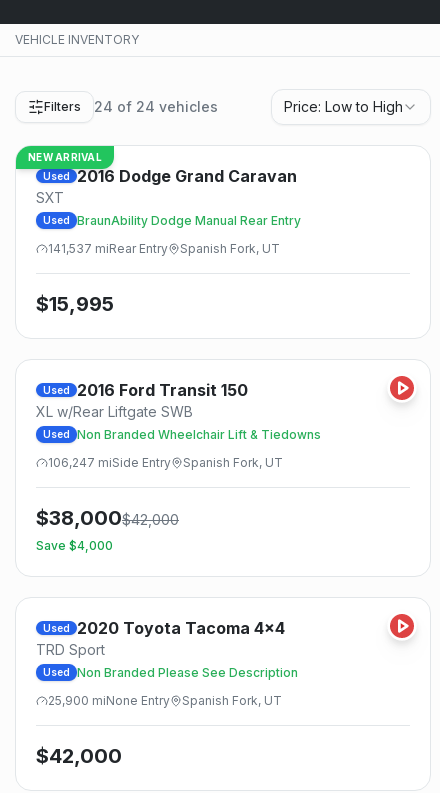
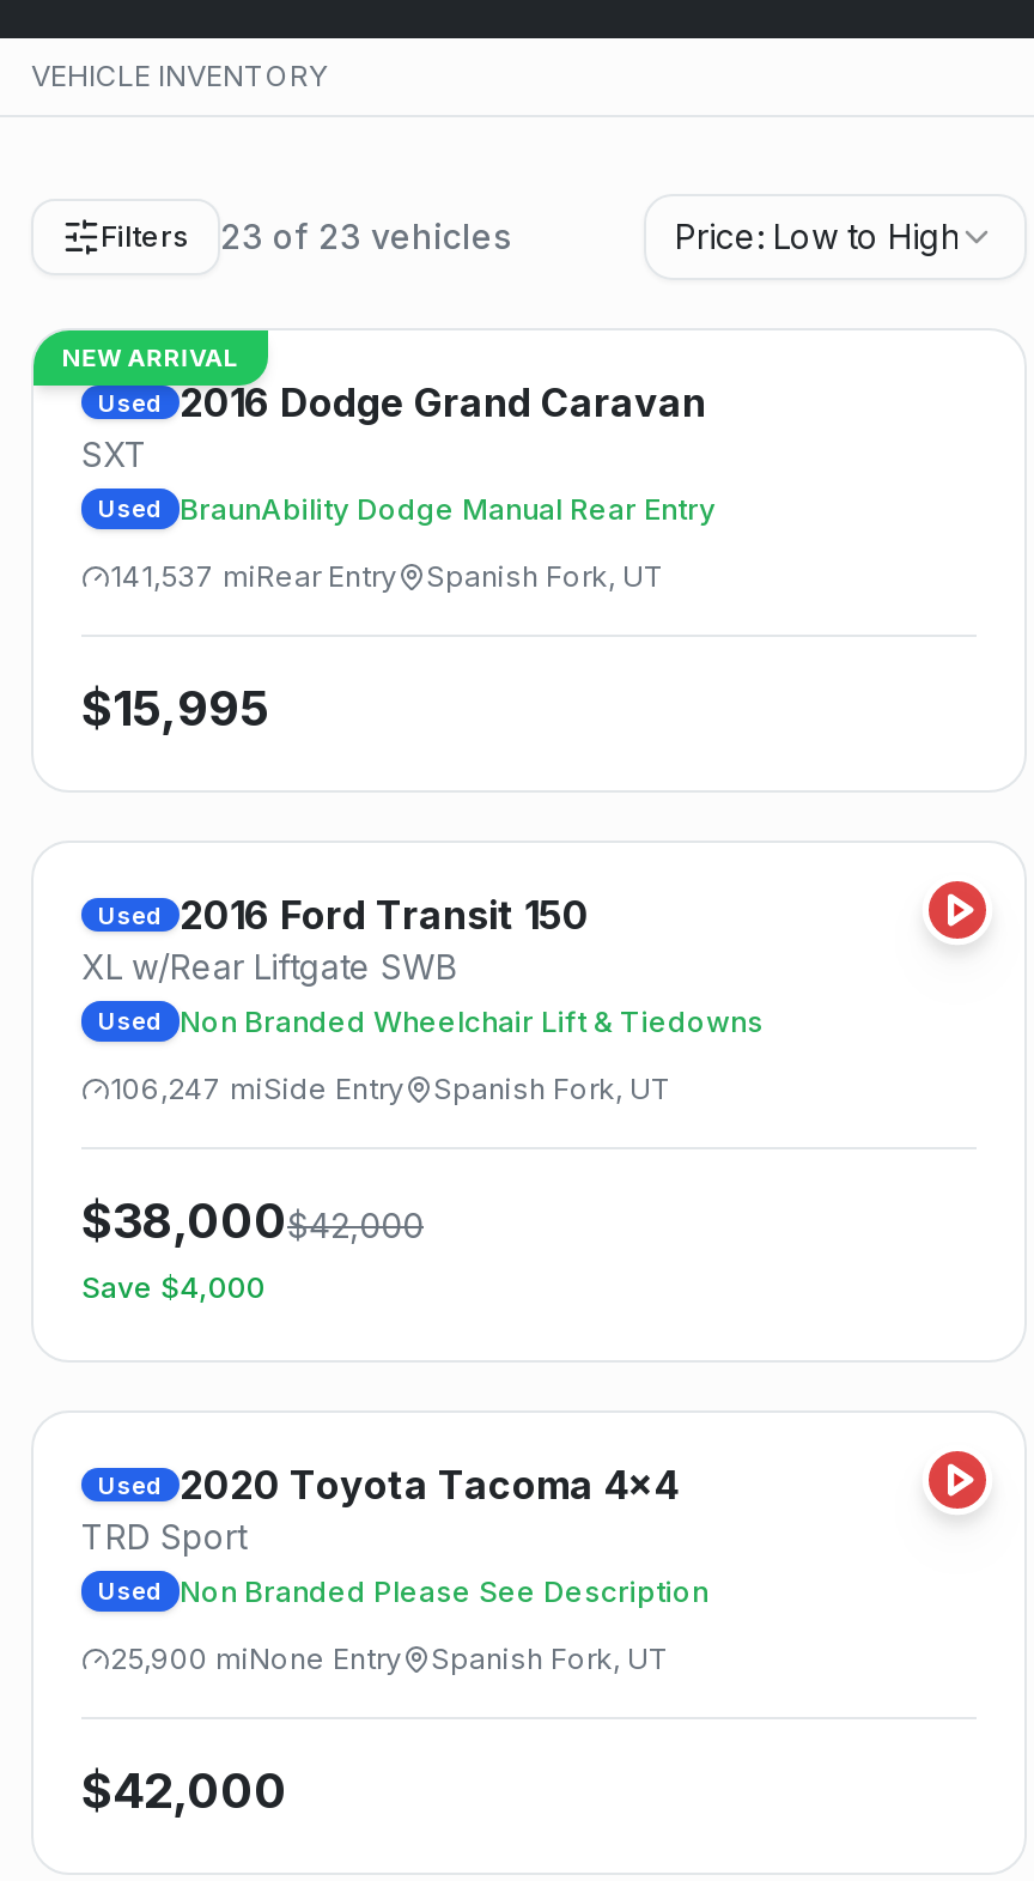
[44,98,218,115] Filters 24 of 24 vehicles -> [101,216,512,256] Filters 23 of 23 vehicles

